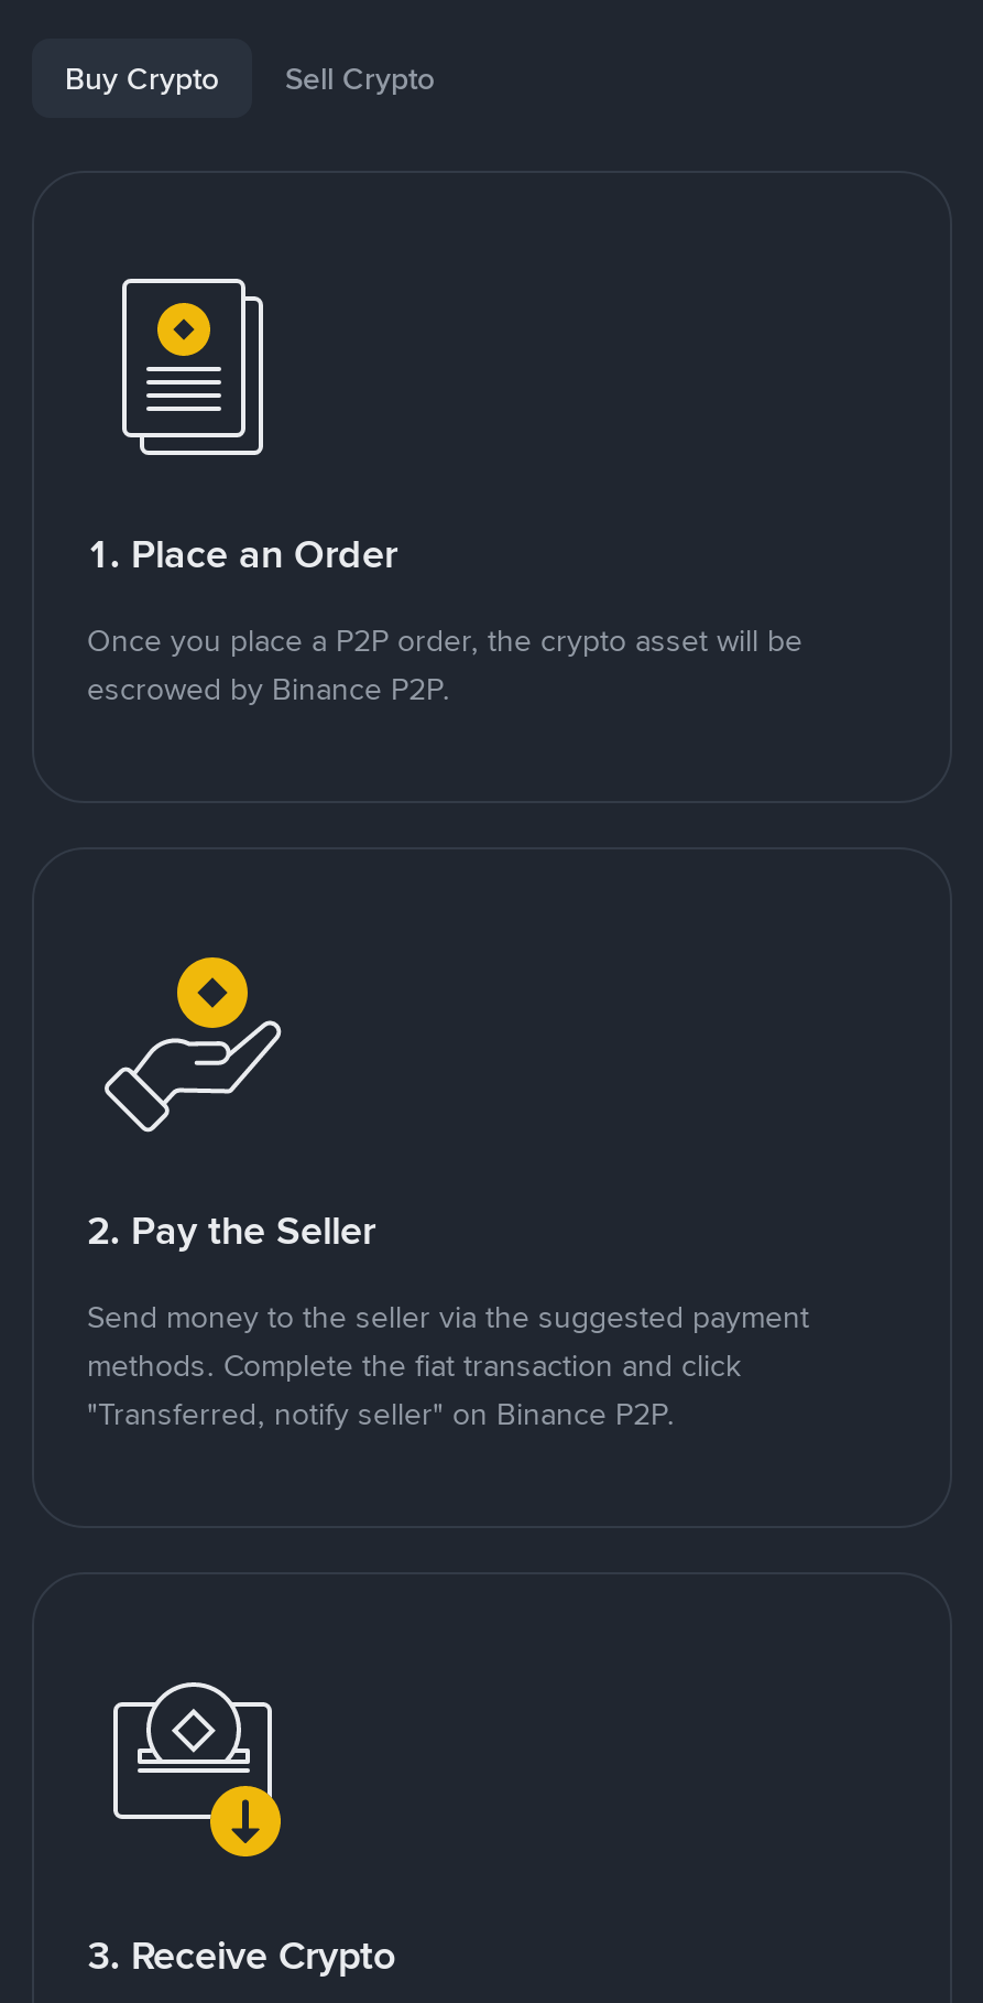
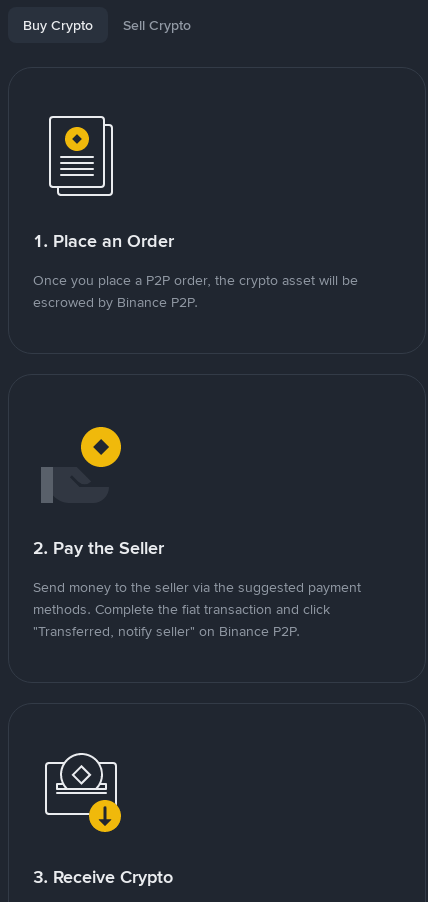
[105,955,283,1134] [image] -> [40,424,122,504] [image]

